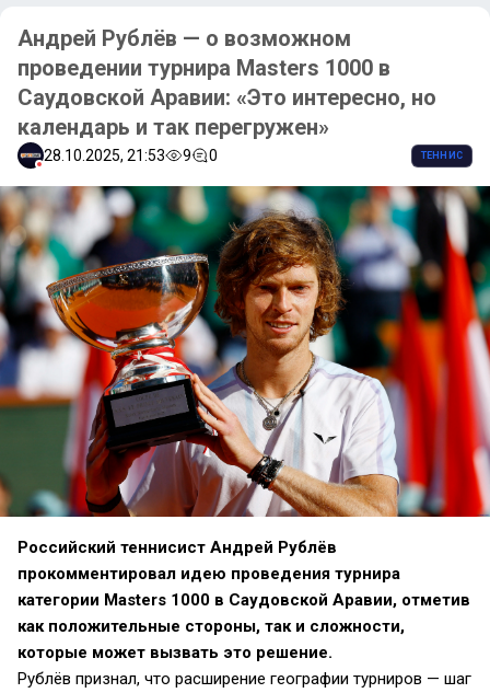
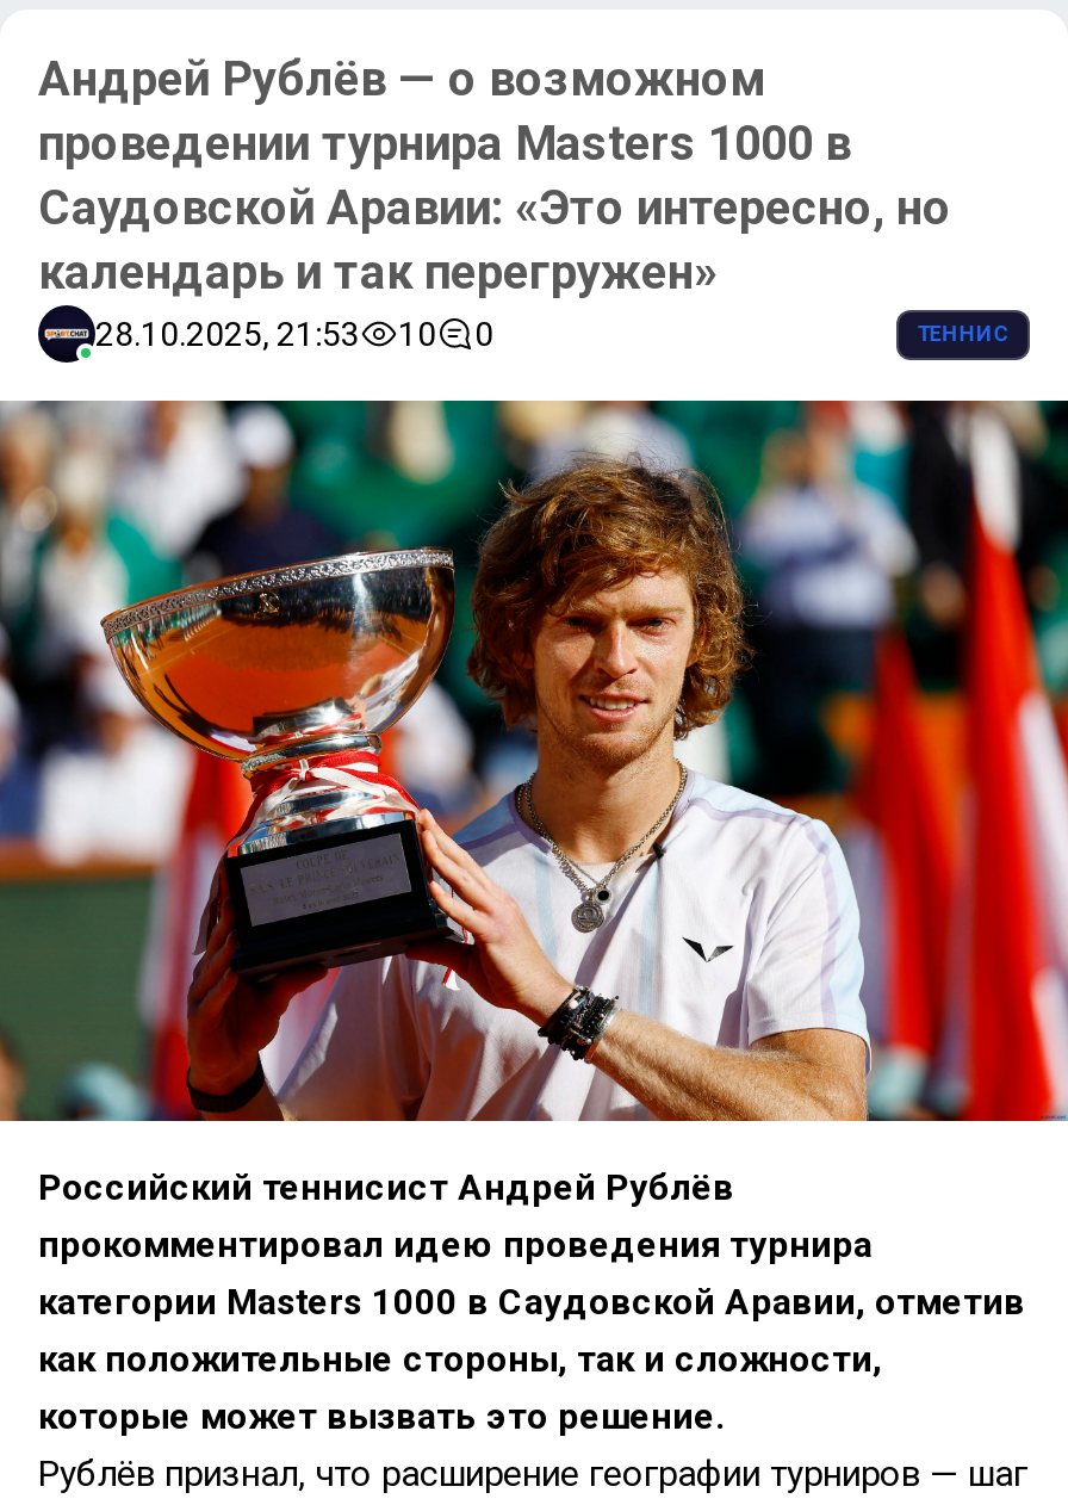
[44,147,218,164] 28.10.2025, 21:53 9 0 -> [95,315,493,353] 28.10.2025, 21:53 10 0

